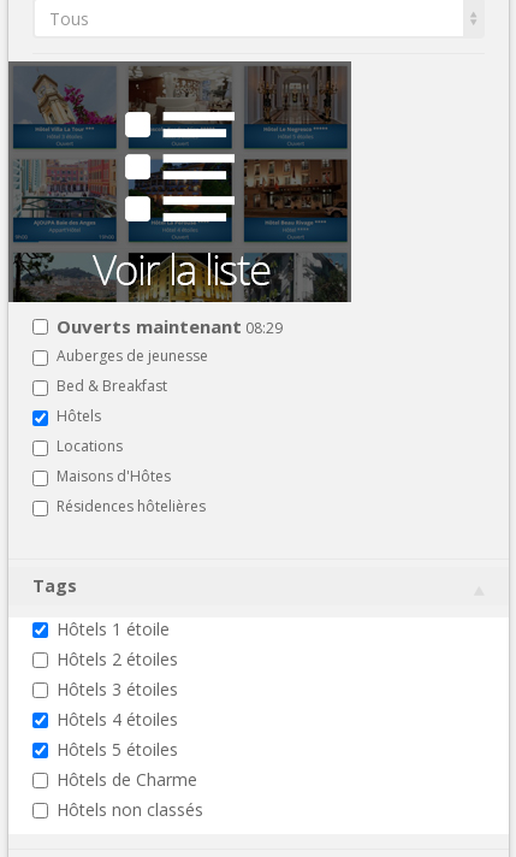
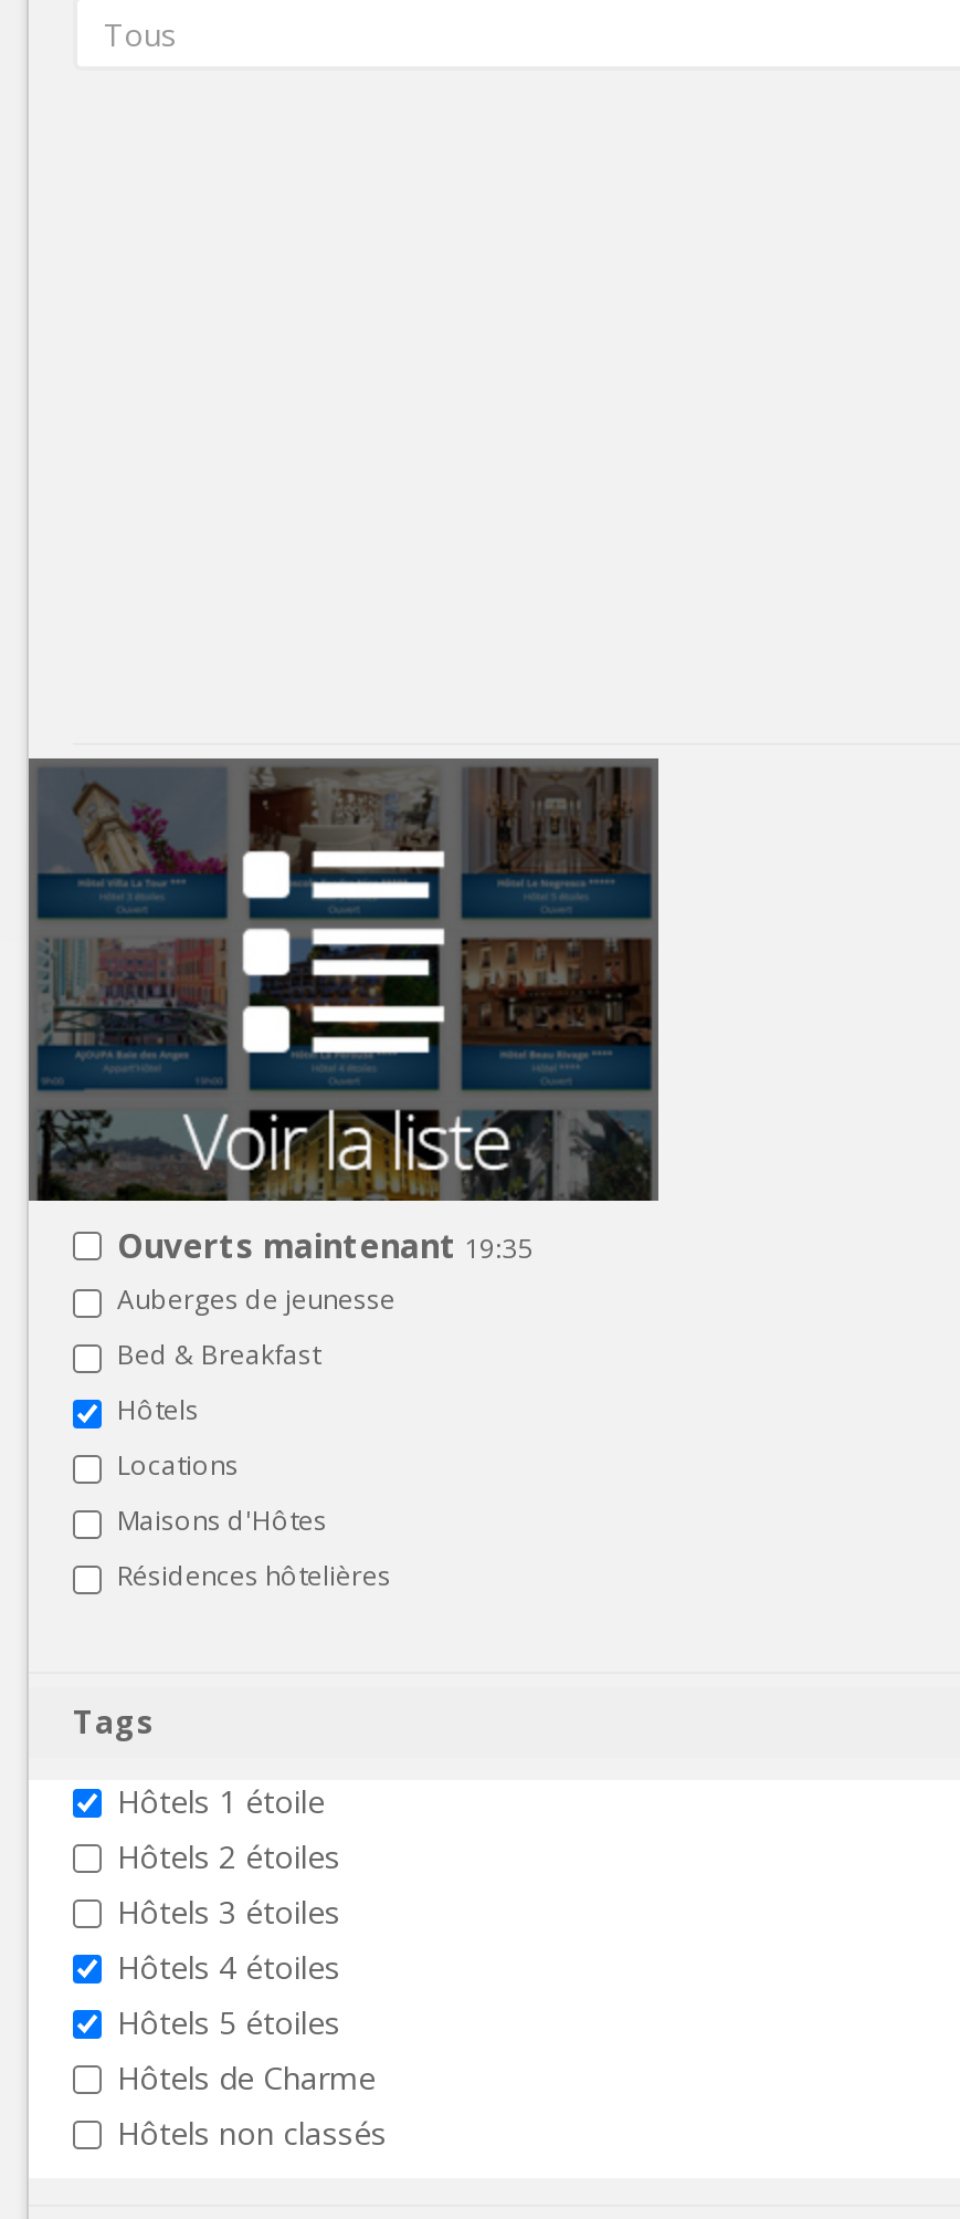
[57,314,283,338] Ouverts maintenant 08:29 -> [117,1223,532,1267] Ouverts maintenant 19:35

